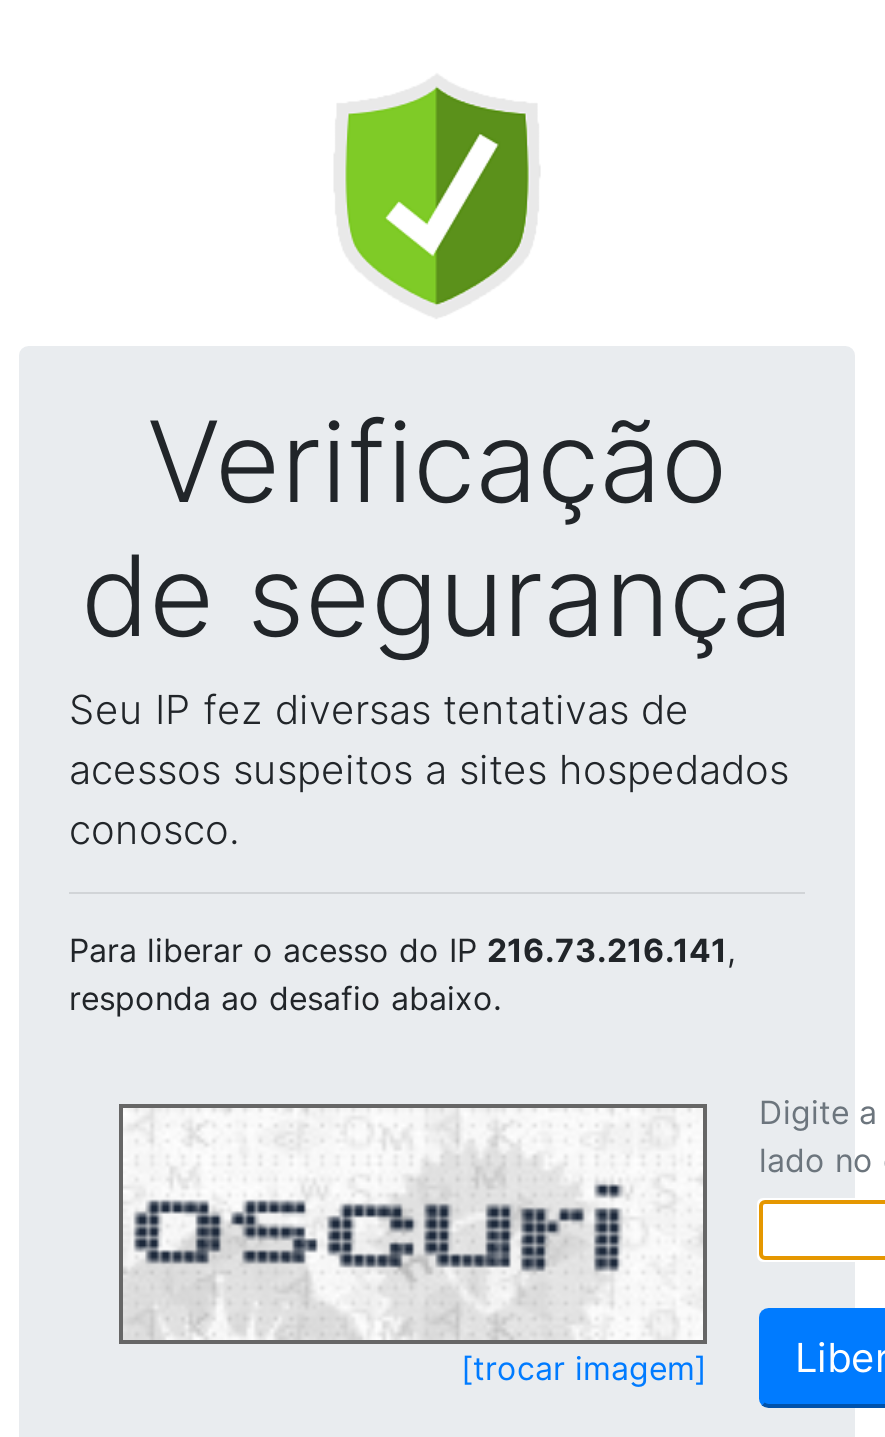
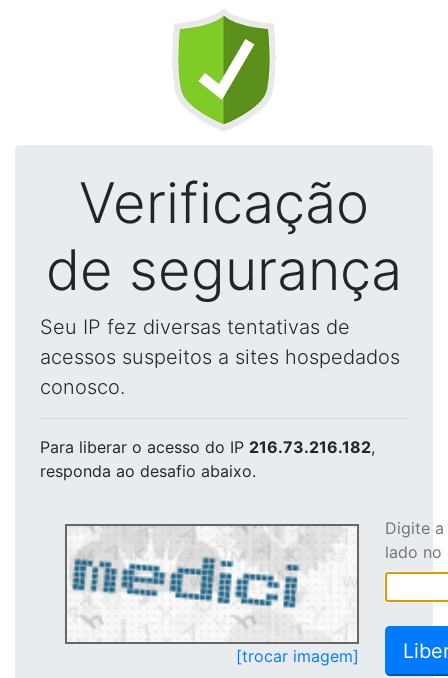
[69,930,735,970] Para liberar o acesso do IP 216.73.216.141, -> [40,437,375,457] Para liberar o acesso do IP 216.73.216.182,
[129,1110,623,1334] [image] -> [69,528,324,640] [image]

